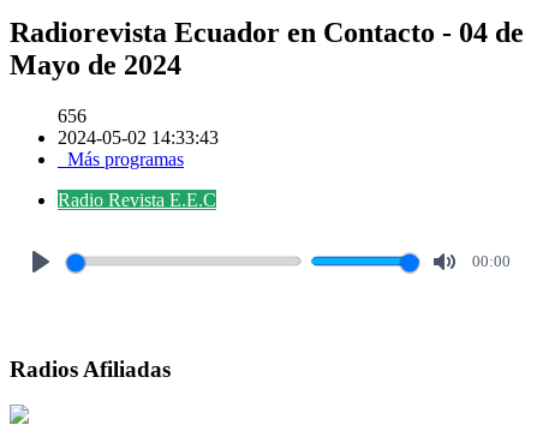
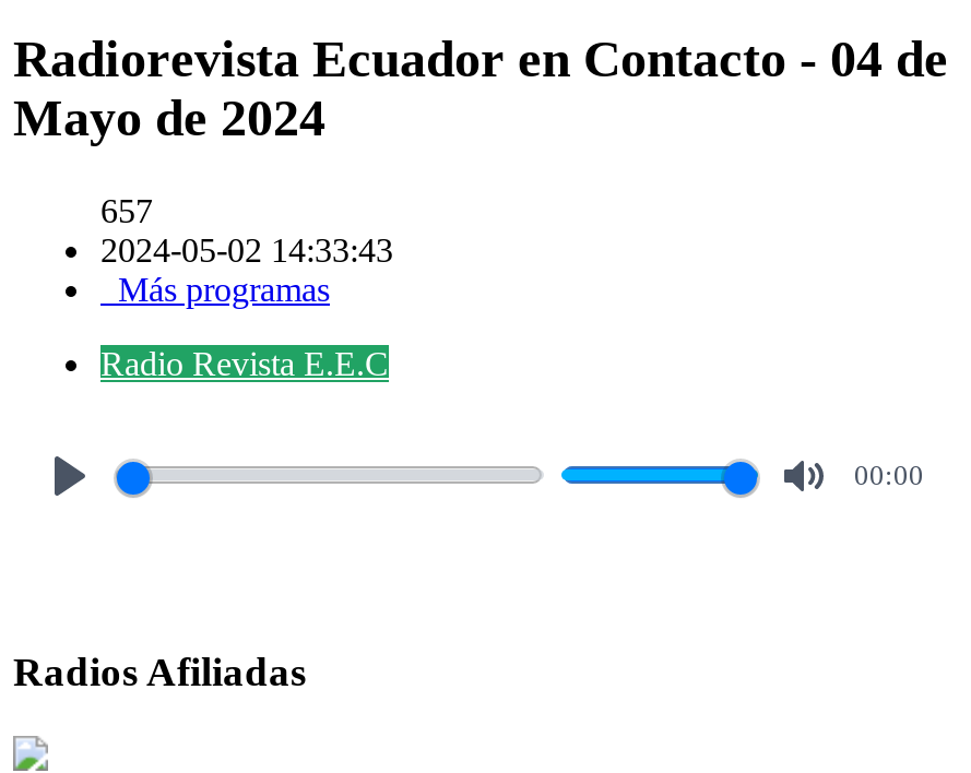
[58,105,86,126] 656 -> [100,192,153,229] 657

